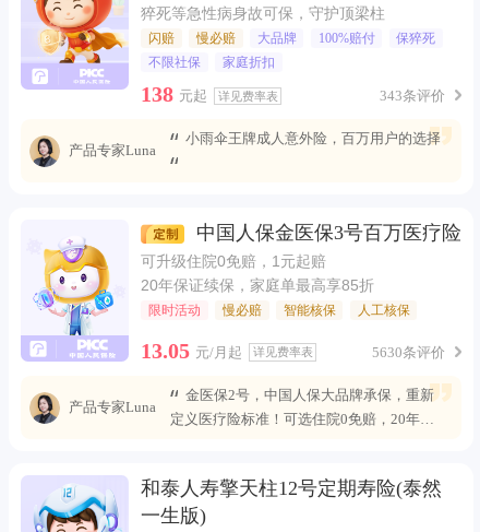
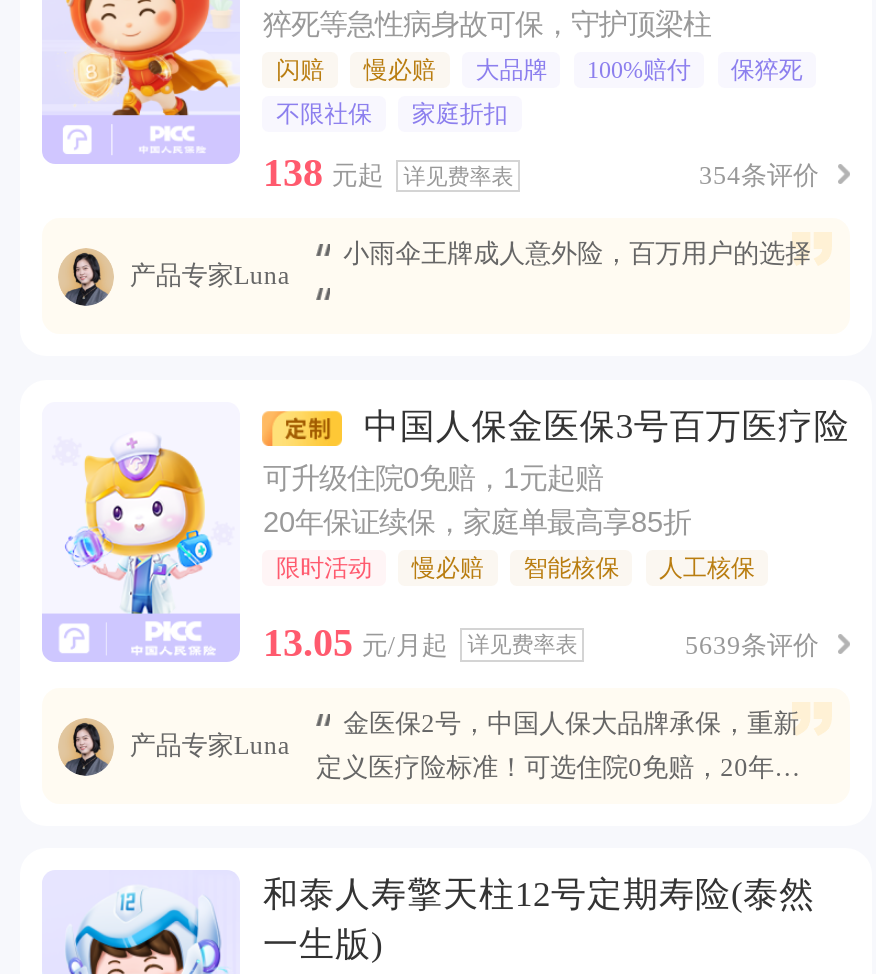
[379,87,445,103] 343条评价 -> [699,159,819,189] 354条评价
[371,344,445,360] 5630条评价 -> [685,629,819,659] 5639条评价

